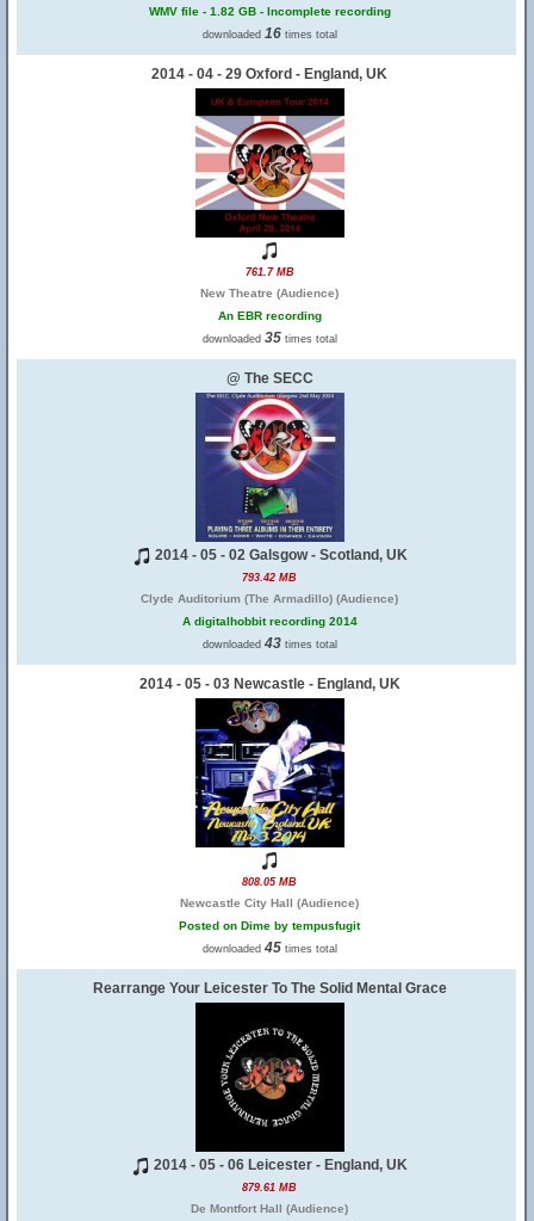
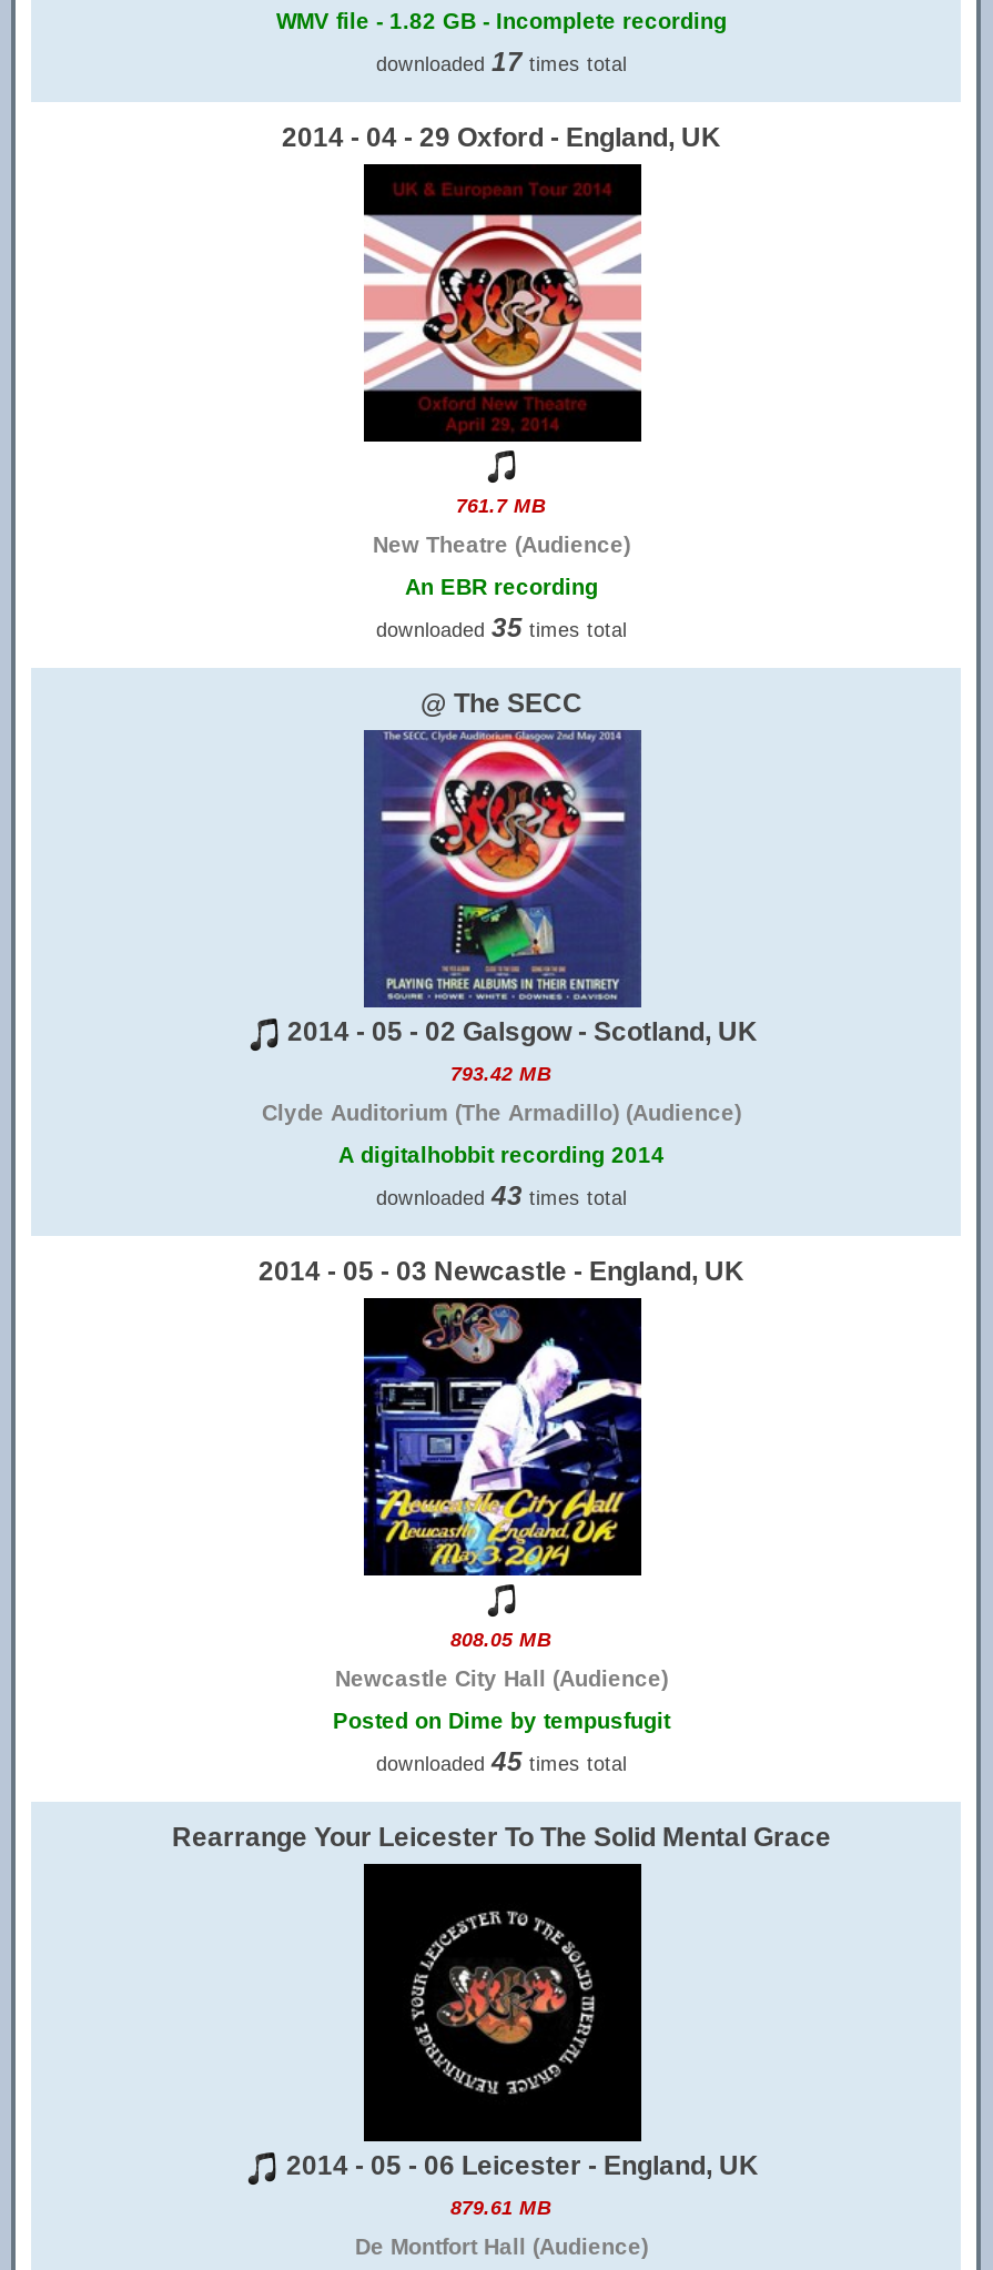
[202,25,337,42] downloaded 16 times total -> [376,47,627,78] downloaded 17 times total

